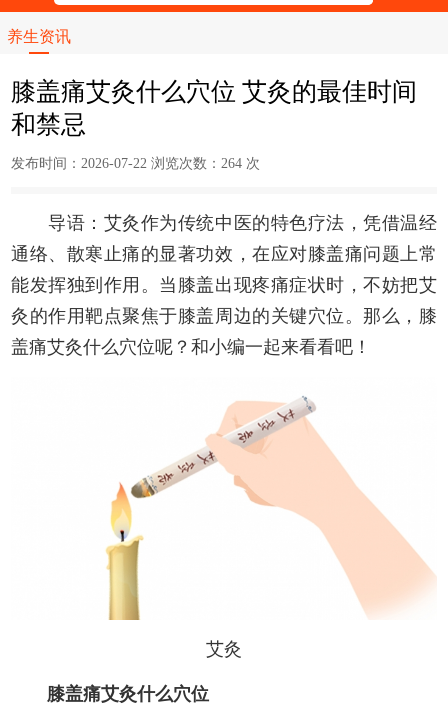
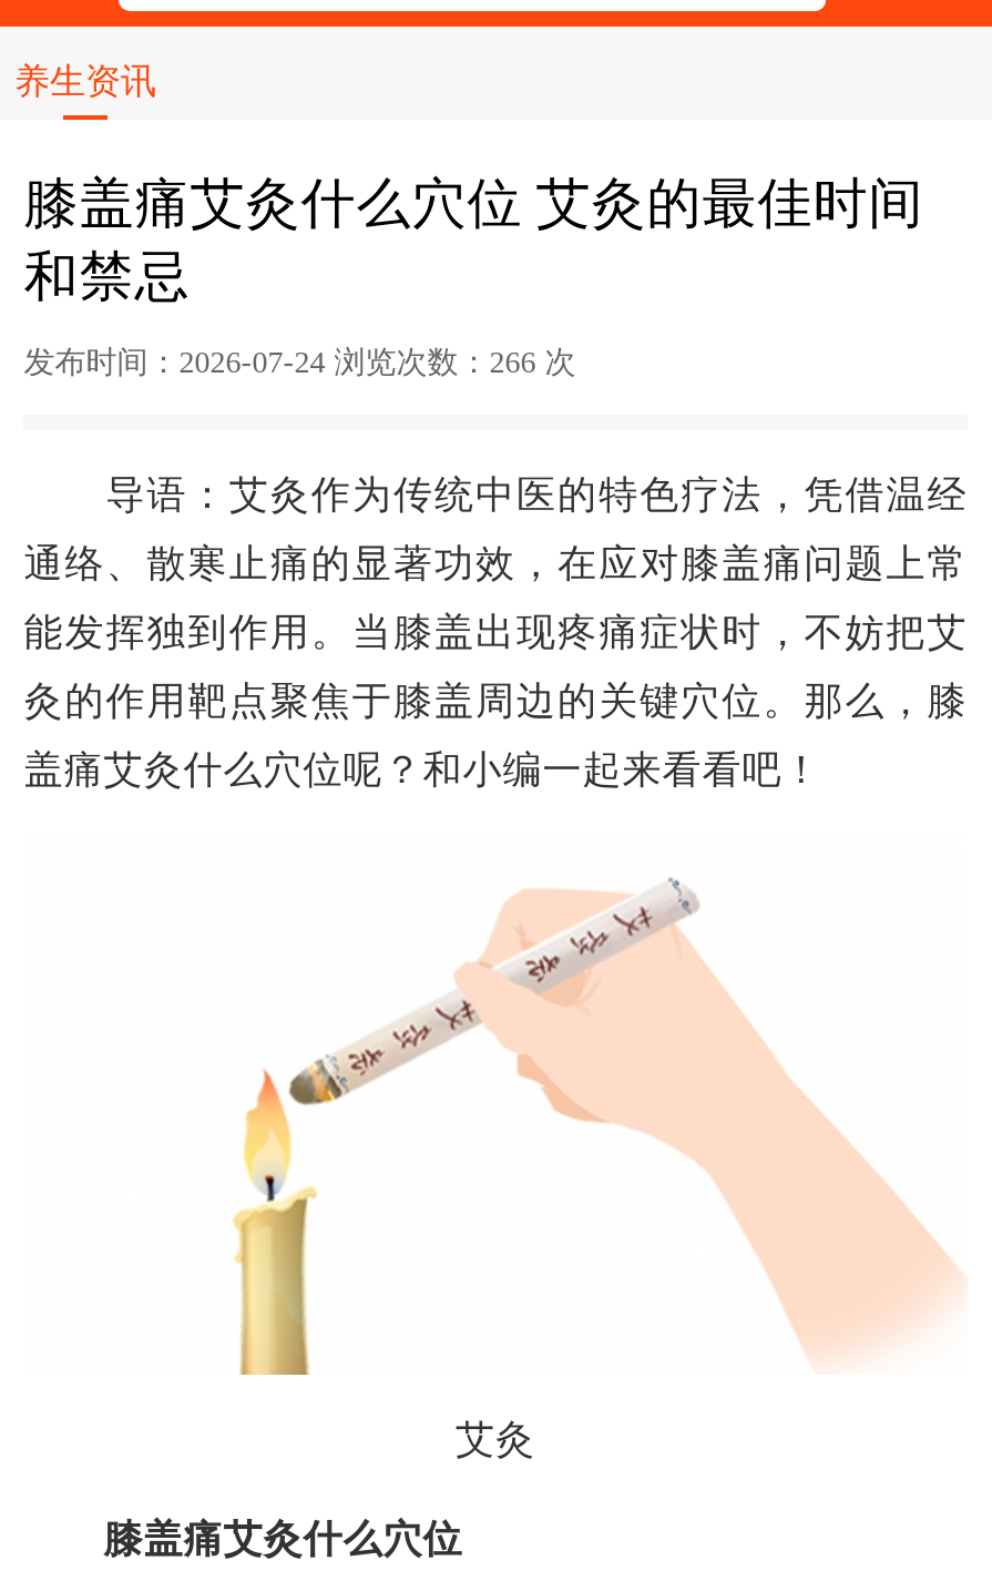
[11,156,260,171] 发布时间：2026-07-22 浏览次数：264 次 -> [24,346,576,379] 发布时间：2026-07-24 浏览次数：266 次

